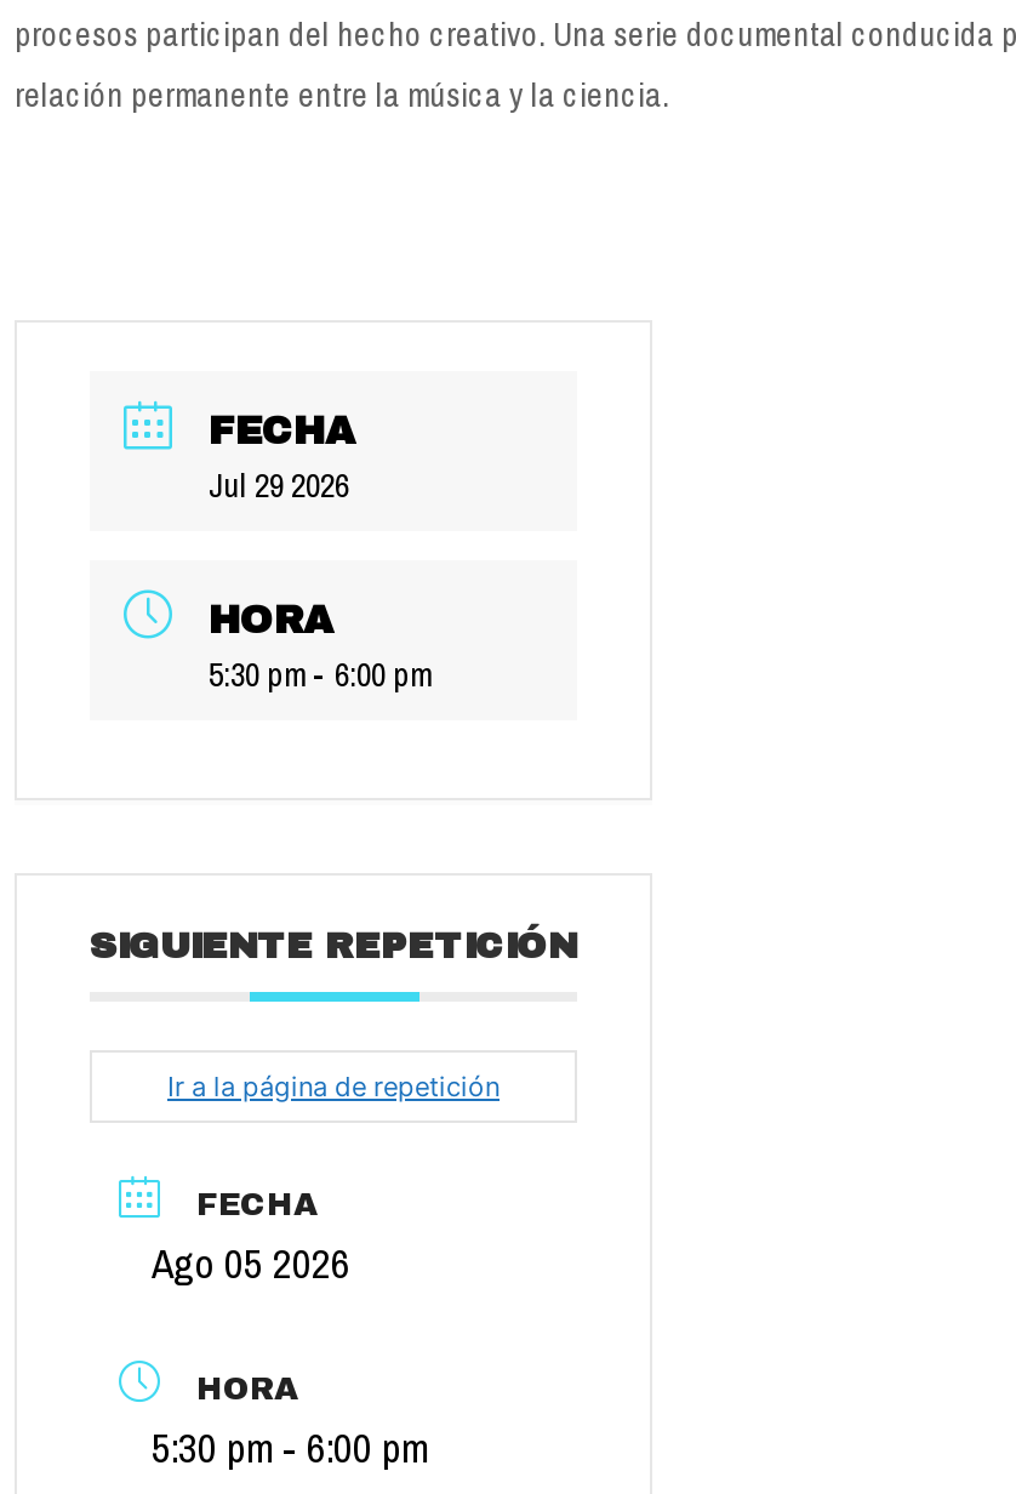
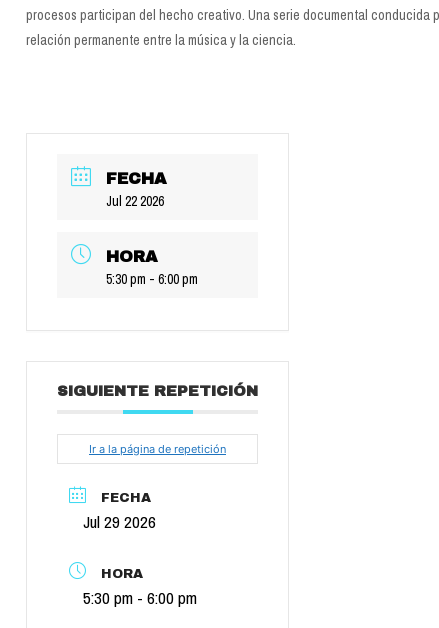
[209,463,349,507] Jul 29 2026 -> [106,192,164,210] Jul 22 2026
[152,1235,350,1291] Ago 05 2026 -> [82,510,155,533] Jul 29 2026

